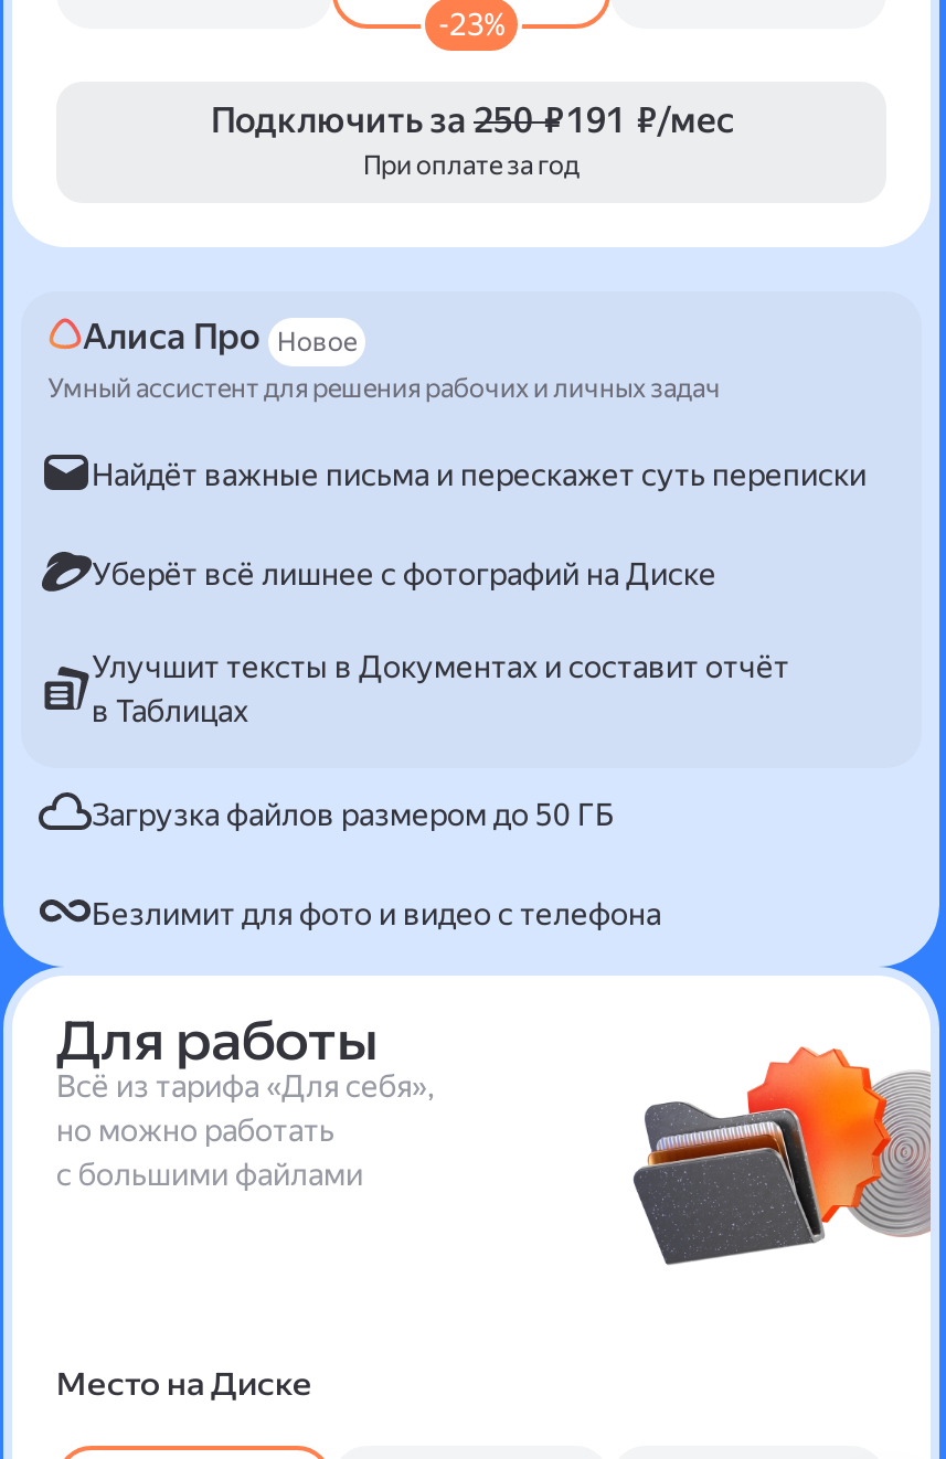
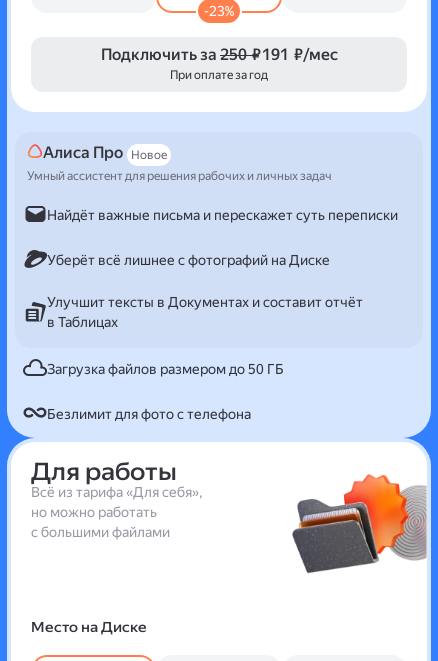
[92,895,661,930] Безлимит для фото и видео с телефона -> [47,405,251,421] Безлимит для фото с телефона

